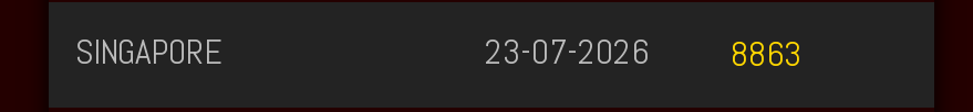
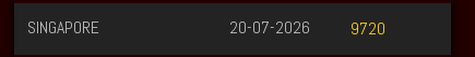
[485,32,649,76] 23-07-2026 -> [229,18,310,39] 20-07-2026
[731,33,801,77] 8863 -> [351,18,385,40] 9720

